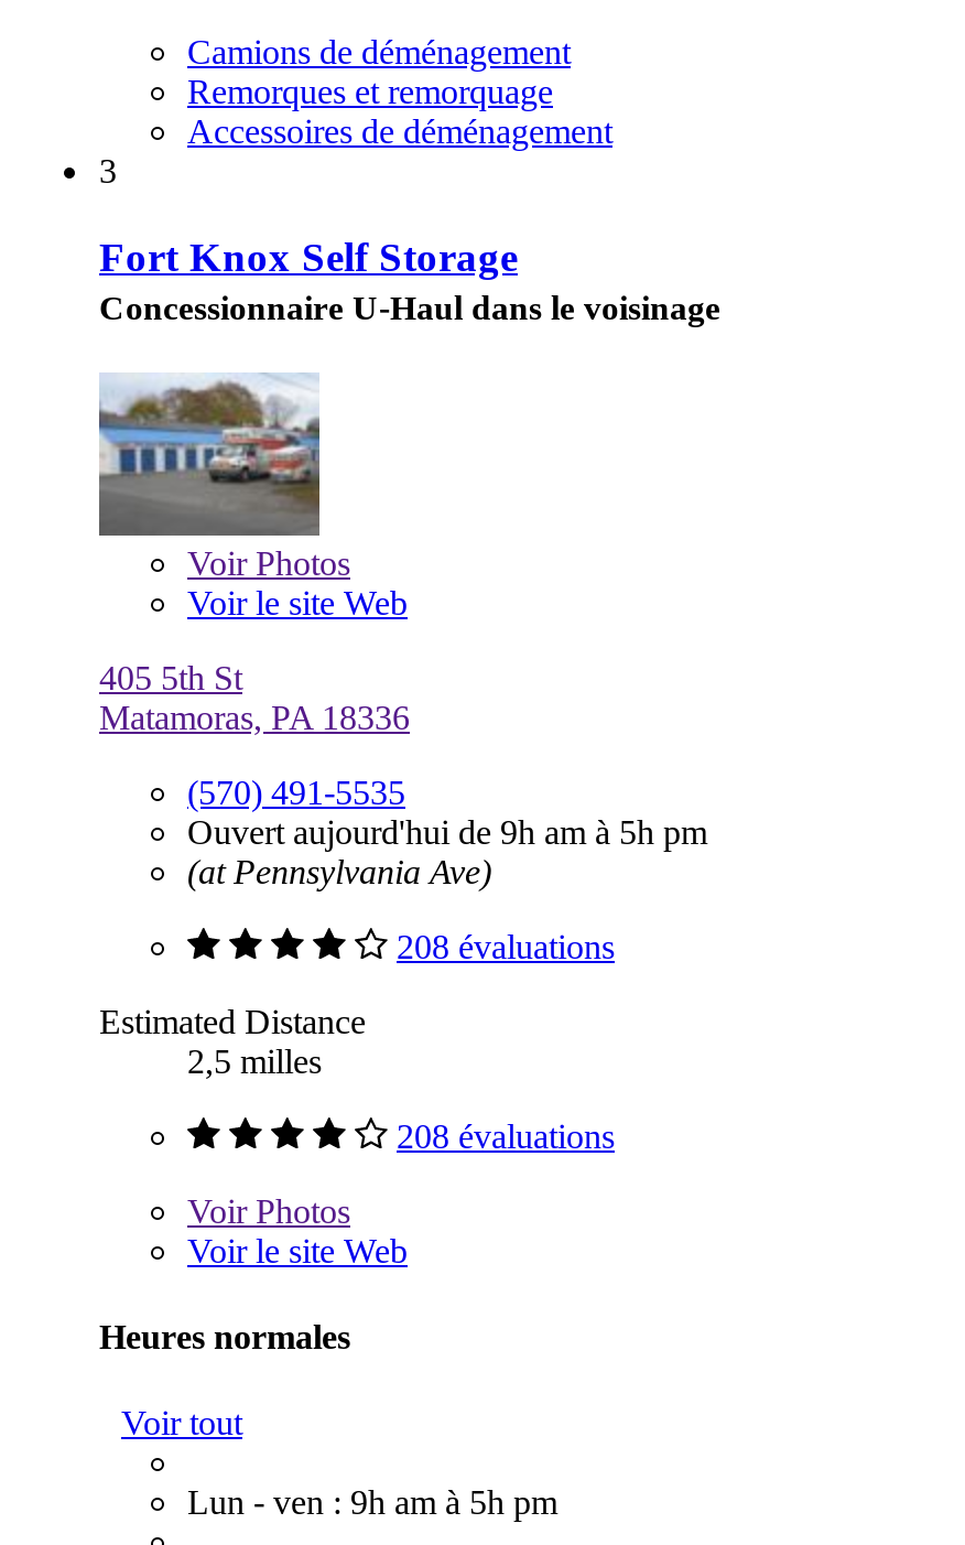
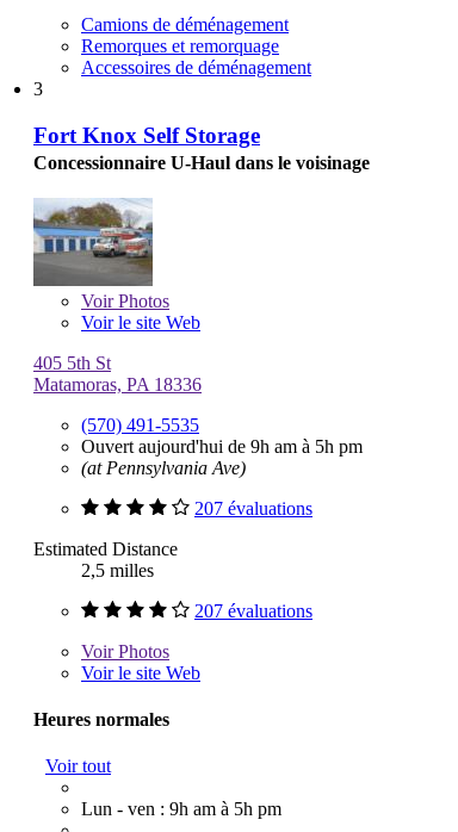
[397,927,615,964] 208 évaluations -> [194,498,312,518] 207 évaluations
[397,1117,615,1154] 208 évaluations -> [194,600,312,621] 207 évaluations

